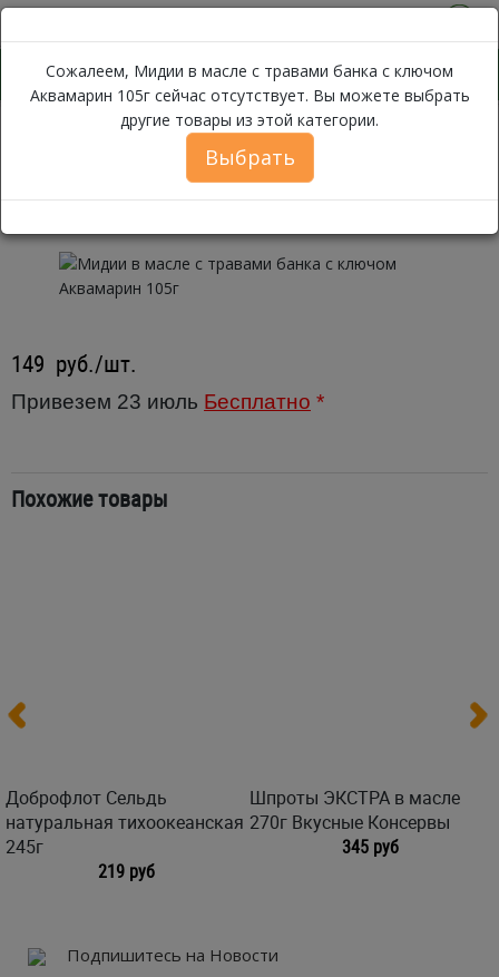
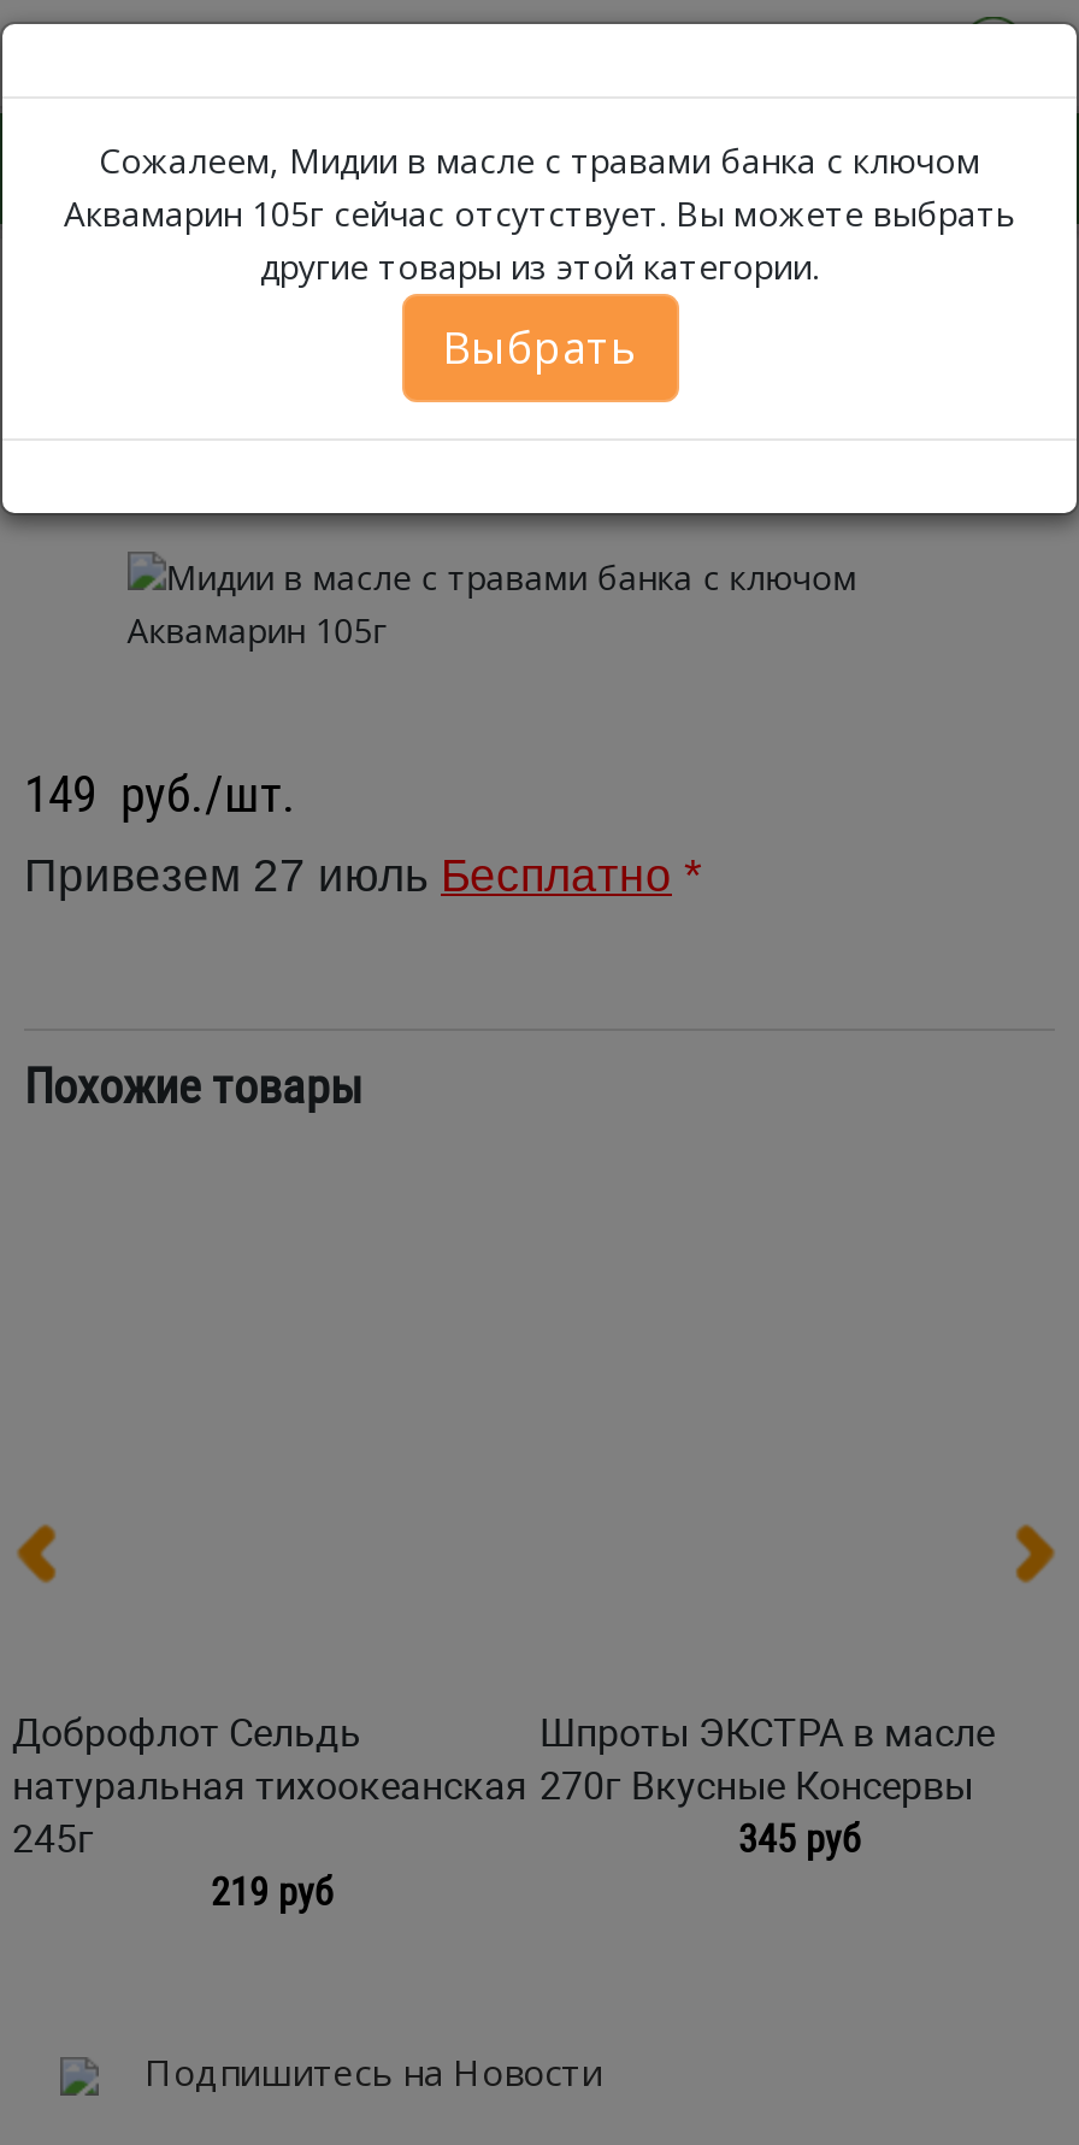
[11,390,324,413] Привезем 23 июль Бесплатно * -> [24,850,701,901] Привезем 27 июль Бесплатно *

